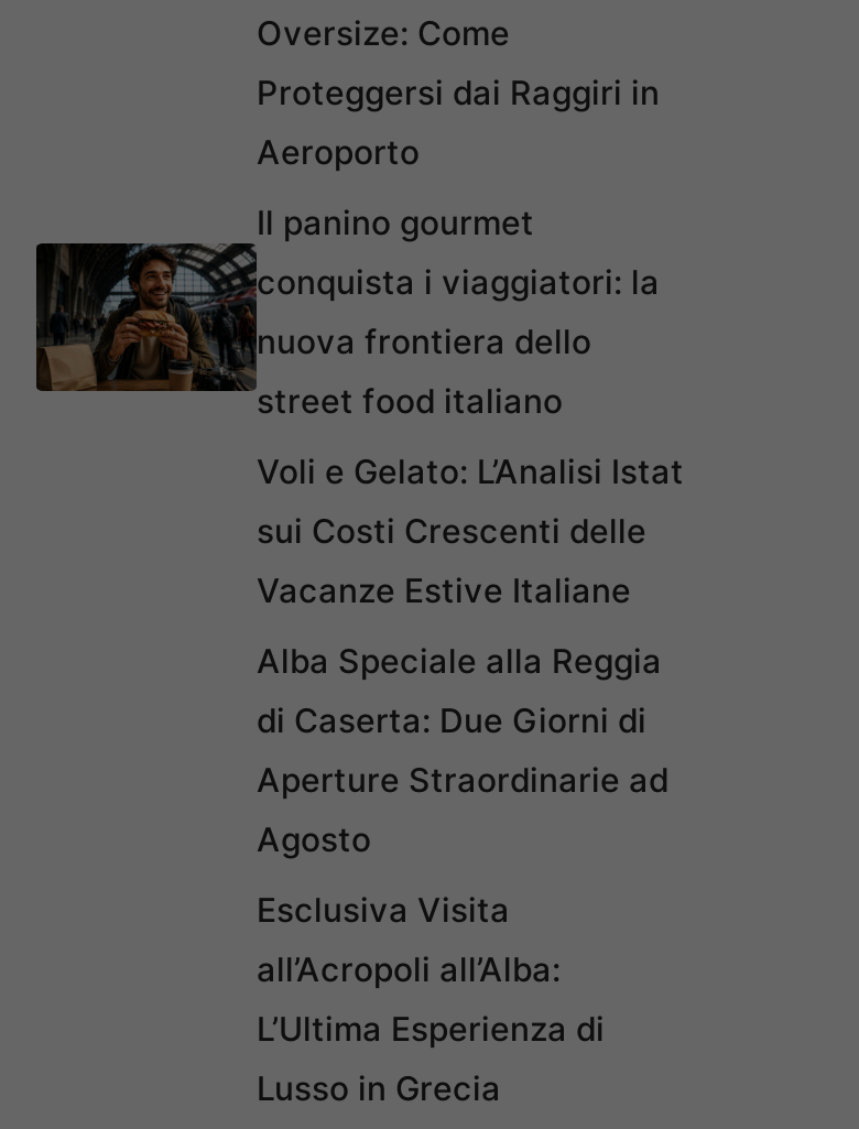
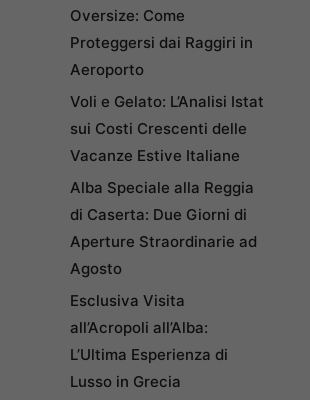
[34,202,660,422] [image] | Il panino gourmet | conquista i viaggiatori: la | nuova frontiera dello | street food italiano -> none

